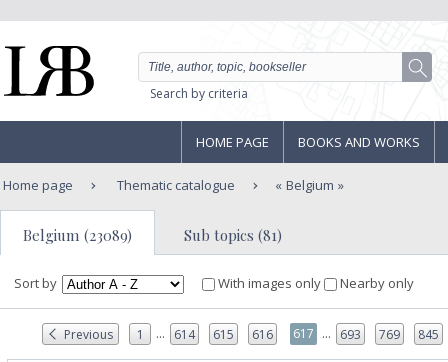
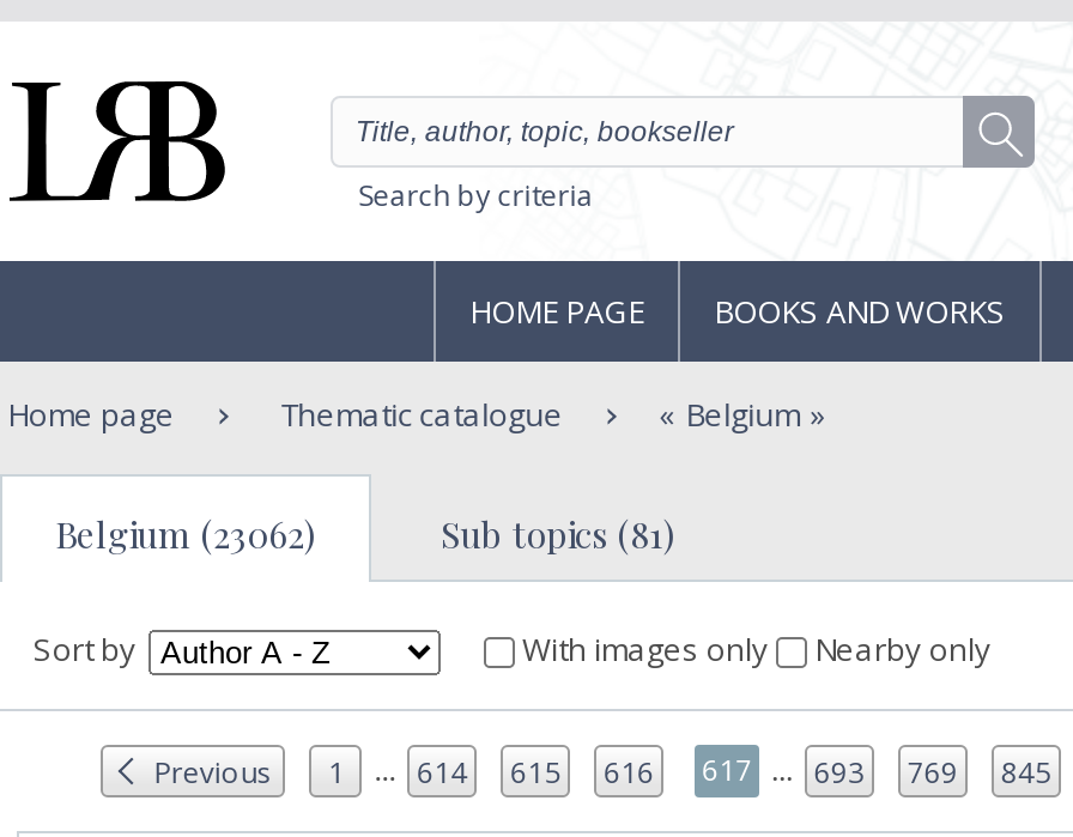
[23,225,132,245] Belgium (23089) -> [55,511,316,558] Belgium (23062)

